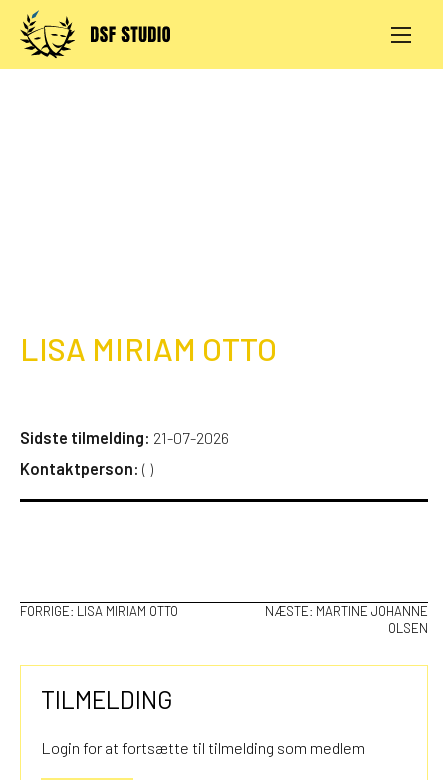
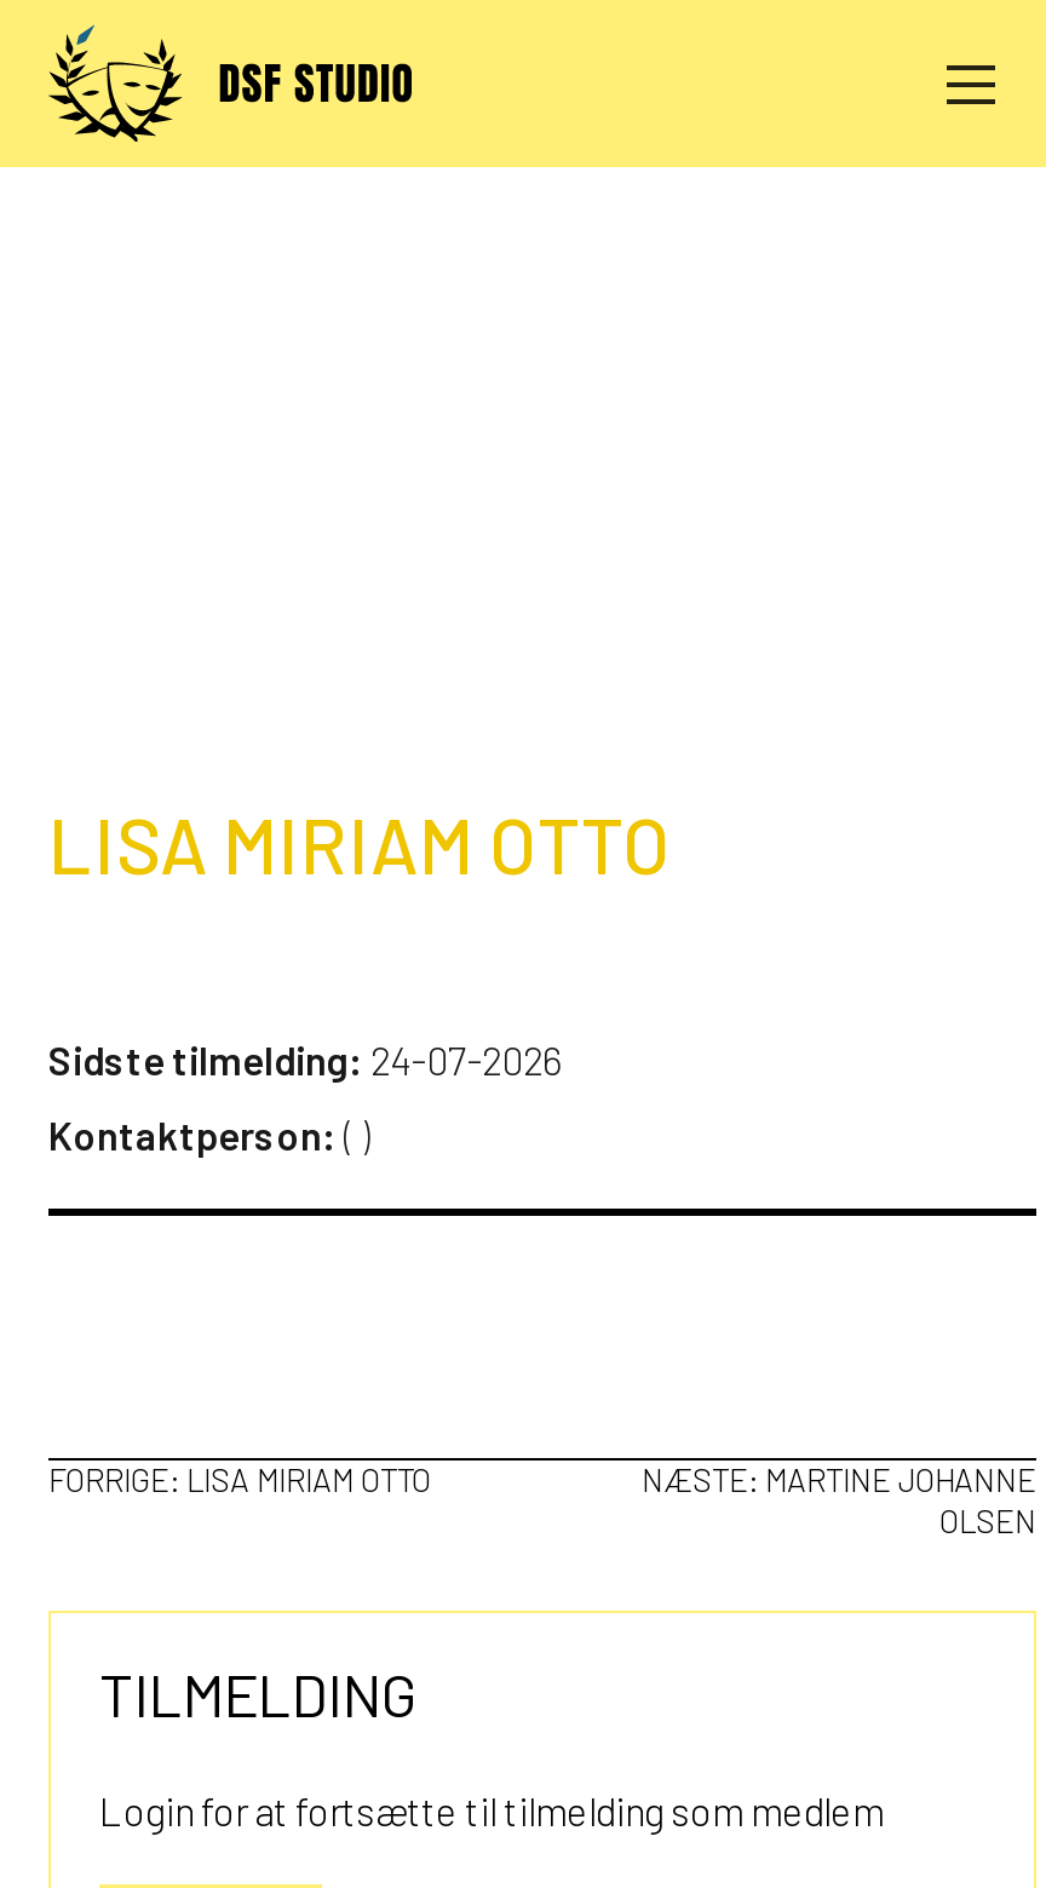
[20,428,229,447] Sidste tilmelding: 21-07-2026 -> [48,1038,562,1084] Sidste tilmelding: 24-07-2026

